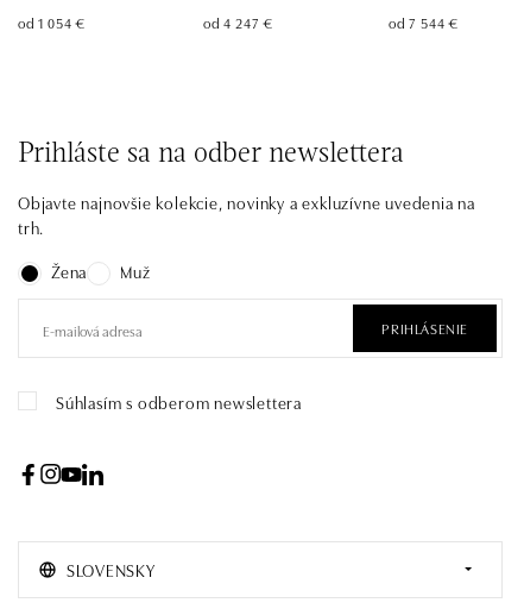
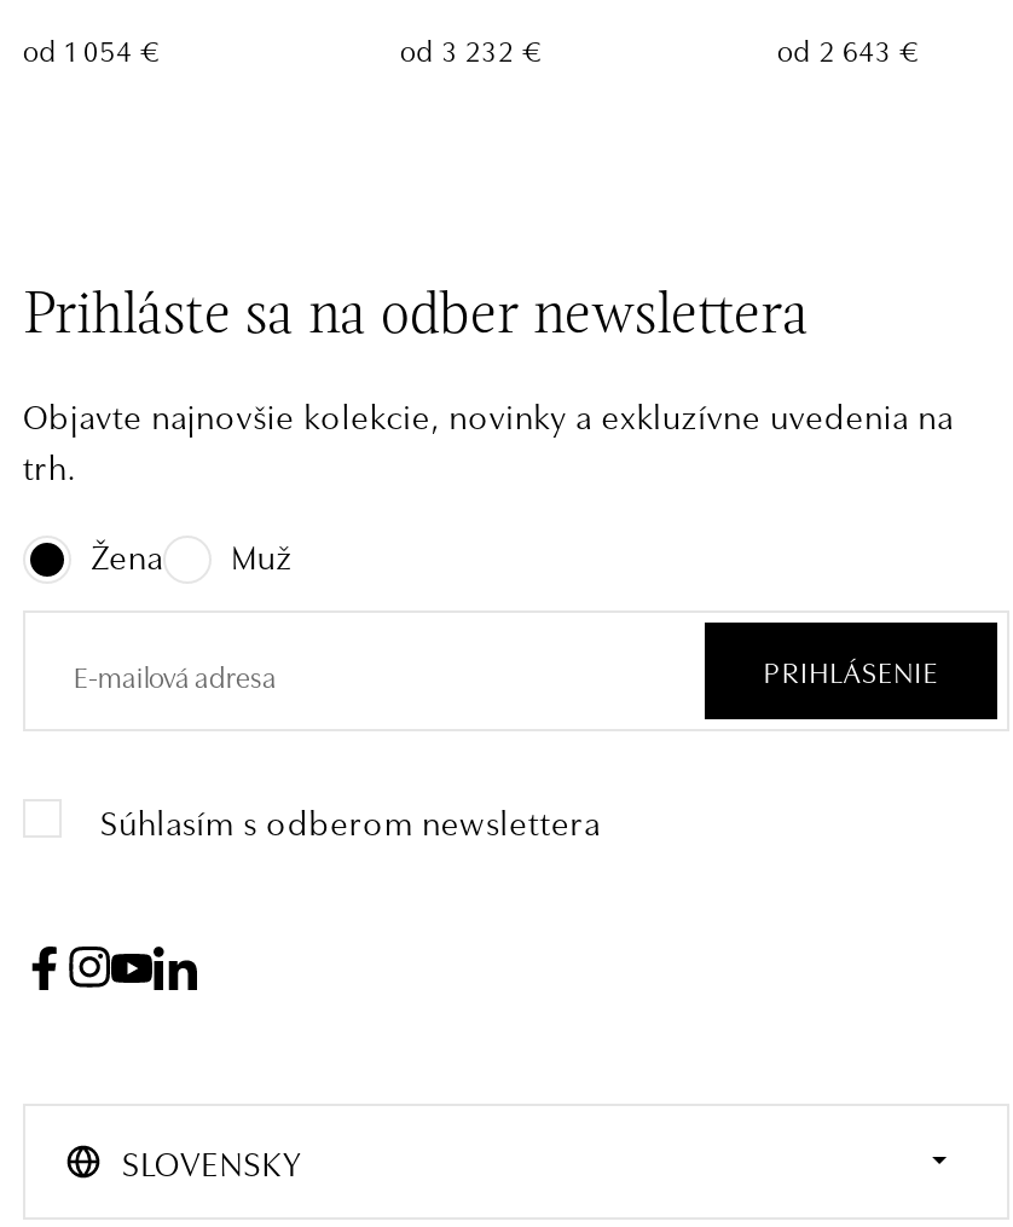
[203,12,273,32] od 4 247 € -> [400,27,543,68] od 3 232 €
[389,12,459,32] od 7 544 € -> [777,27,920,68] od 2 643 €

